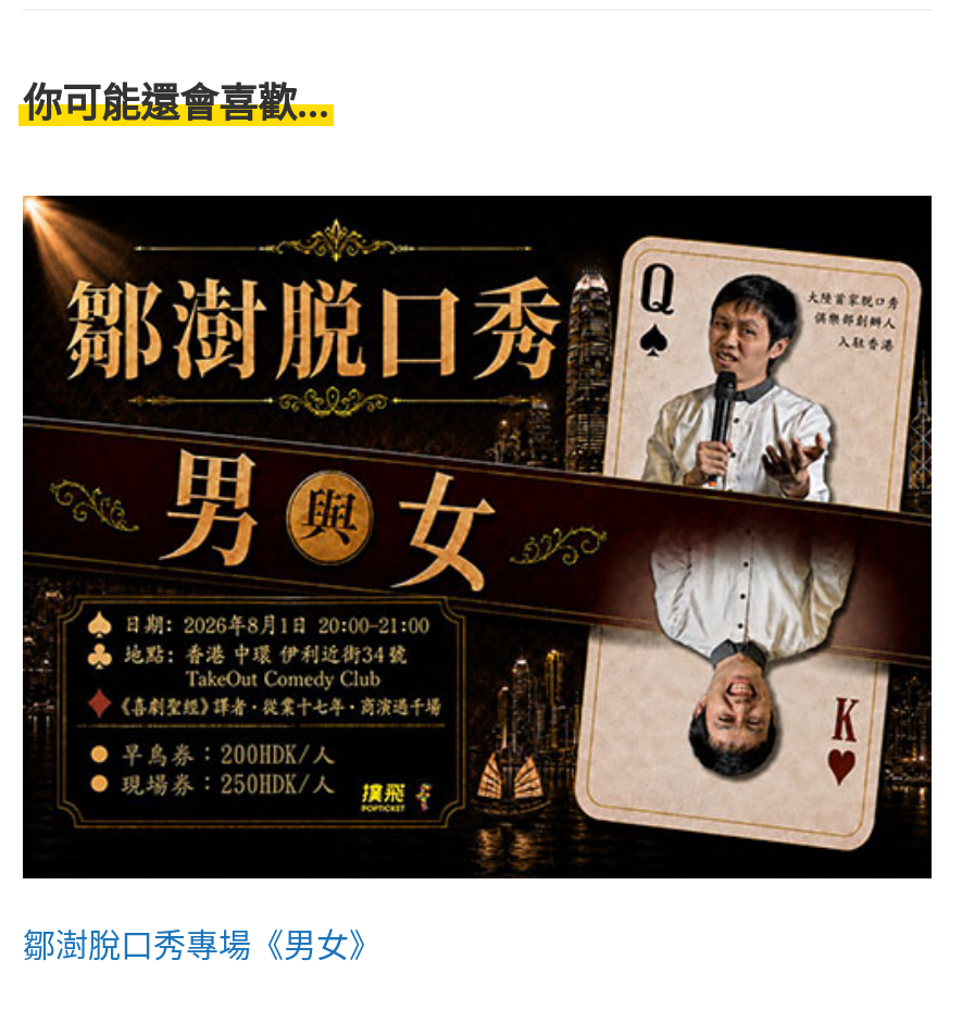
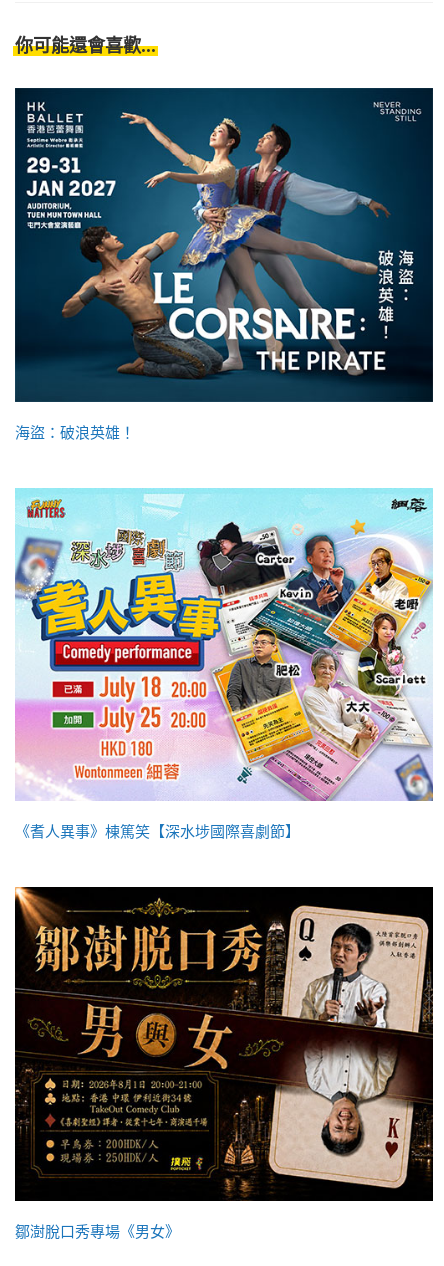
none -> [14,87,433,441] [image] | 海盜：破浪英雄！
none -> [14,487,434,840] [image] | 《耆人異事》棟篤笑【深水埗國際喜劇節】

